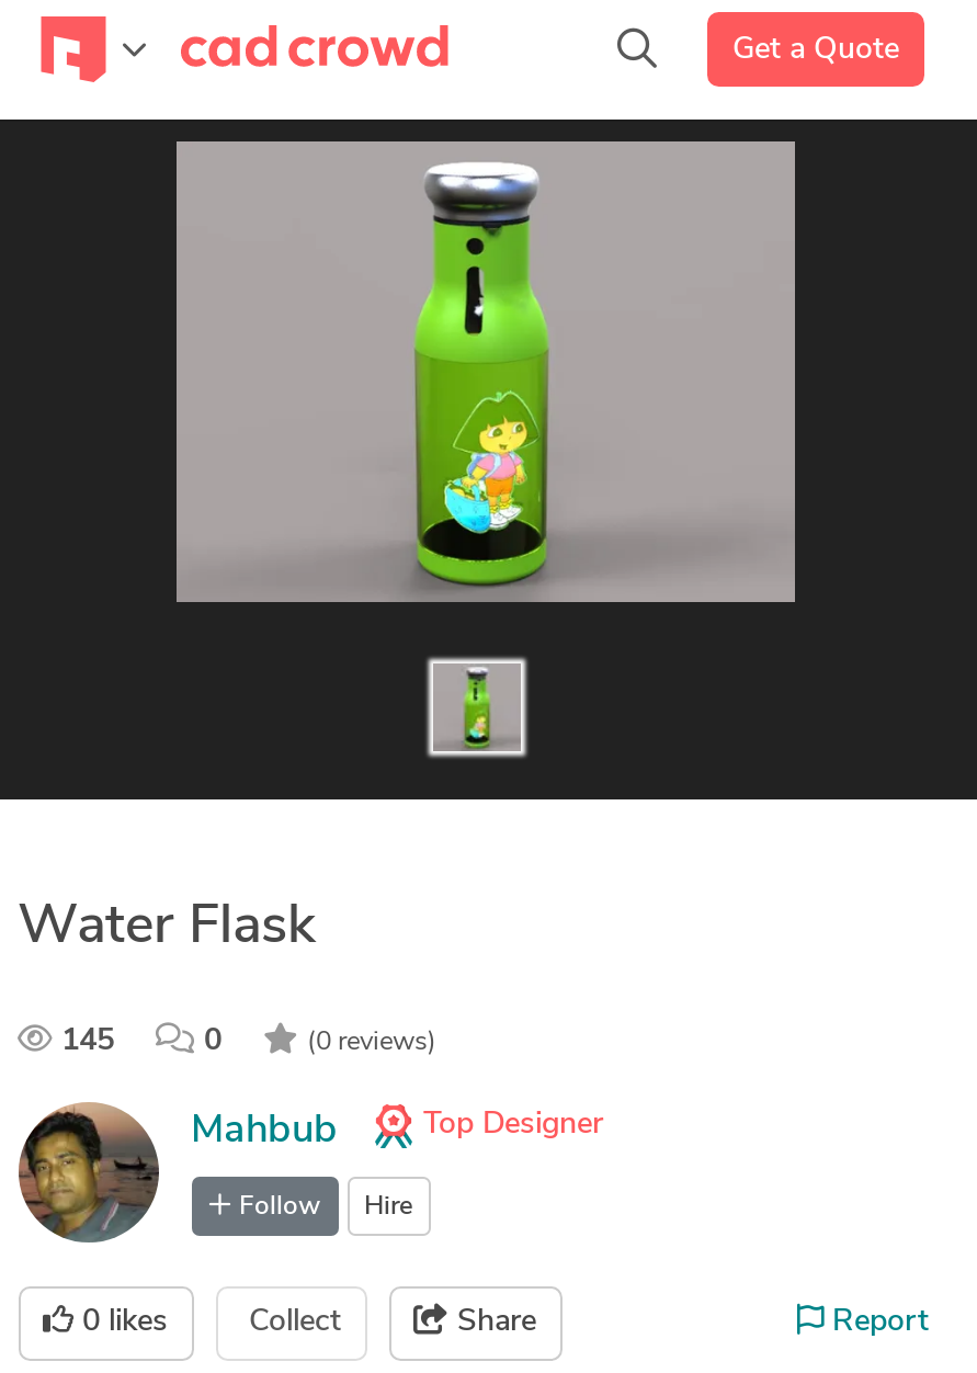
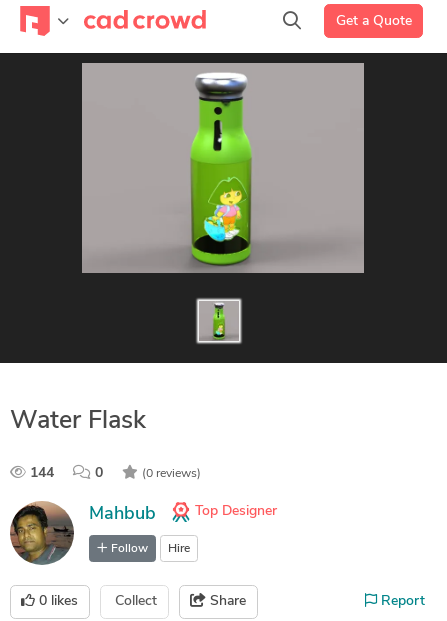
[61,1025,114,1058] 145 -> [29,466,53,481] 144

